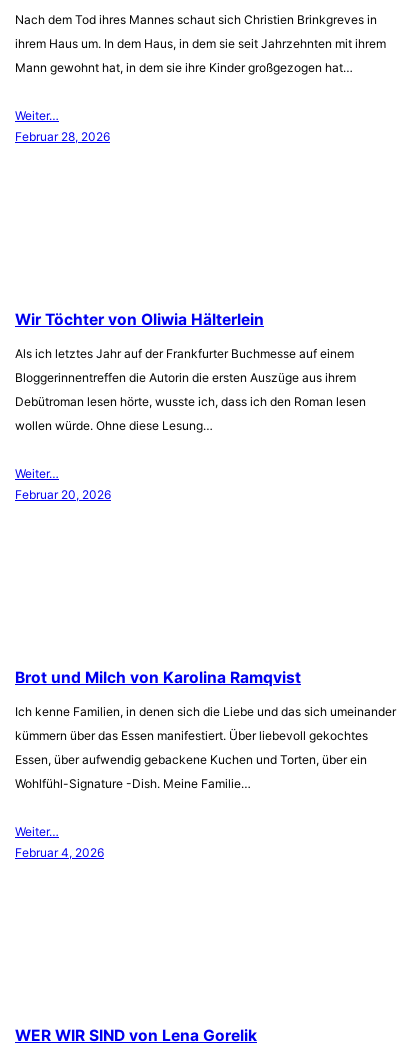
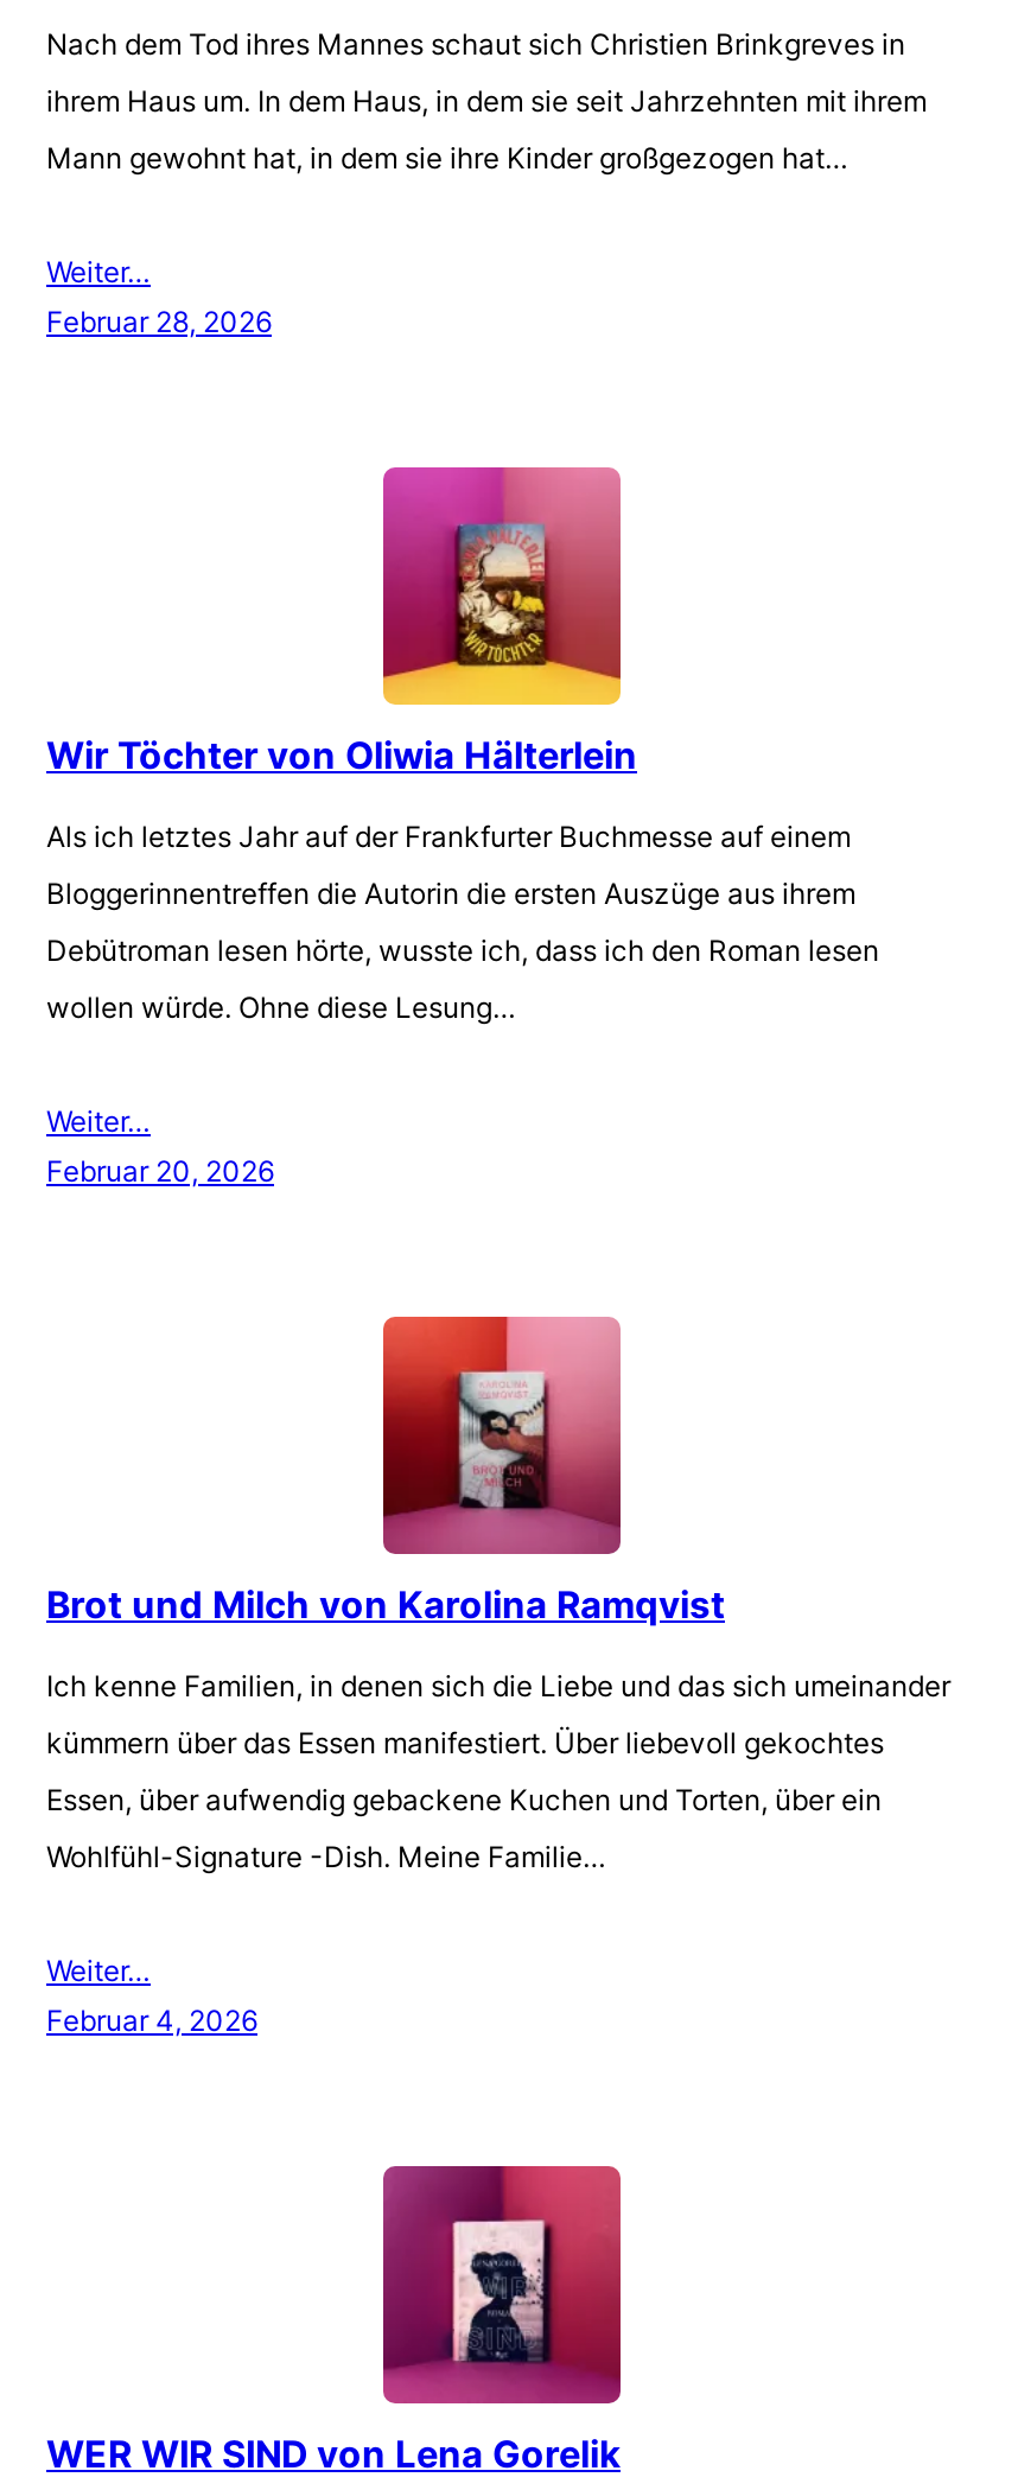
none -> [381,465,623,707] [image]
none -> [381,1314,623,1556] [image]
none -> [381,2164,623,2406] [image]

